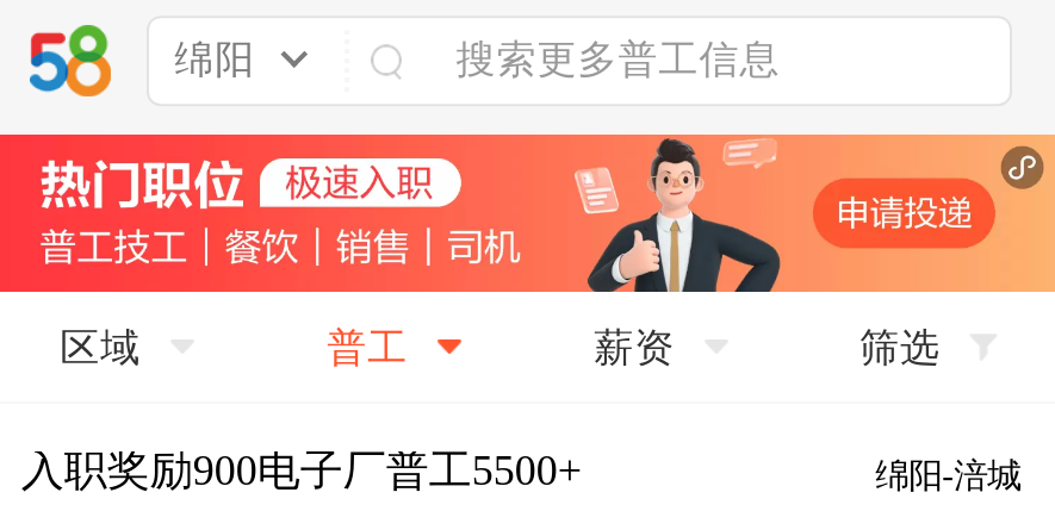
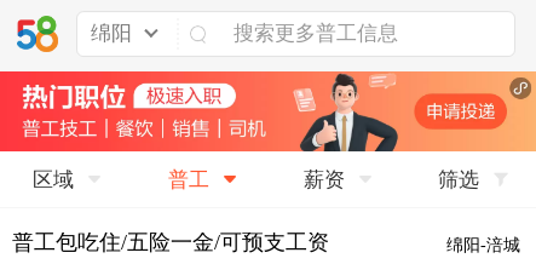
[21,445,581,493] 入职奖励900电子厂普工5500+ -> [12,229,329,254] 普工包吃住/五险一金/可预支工资

